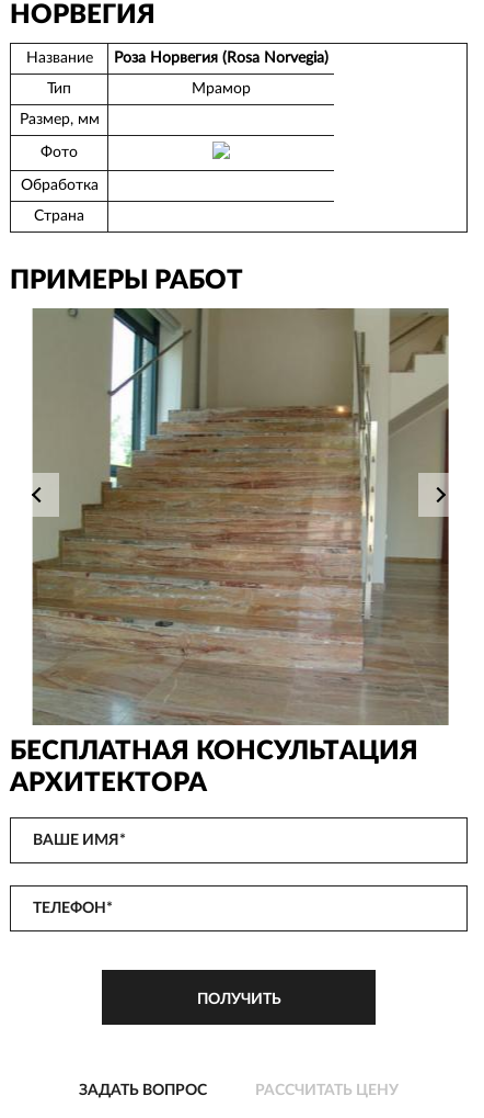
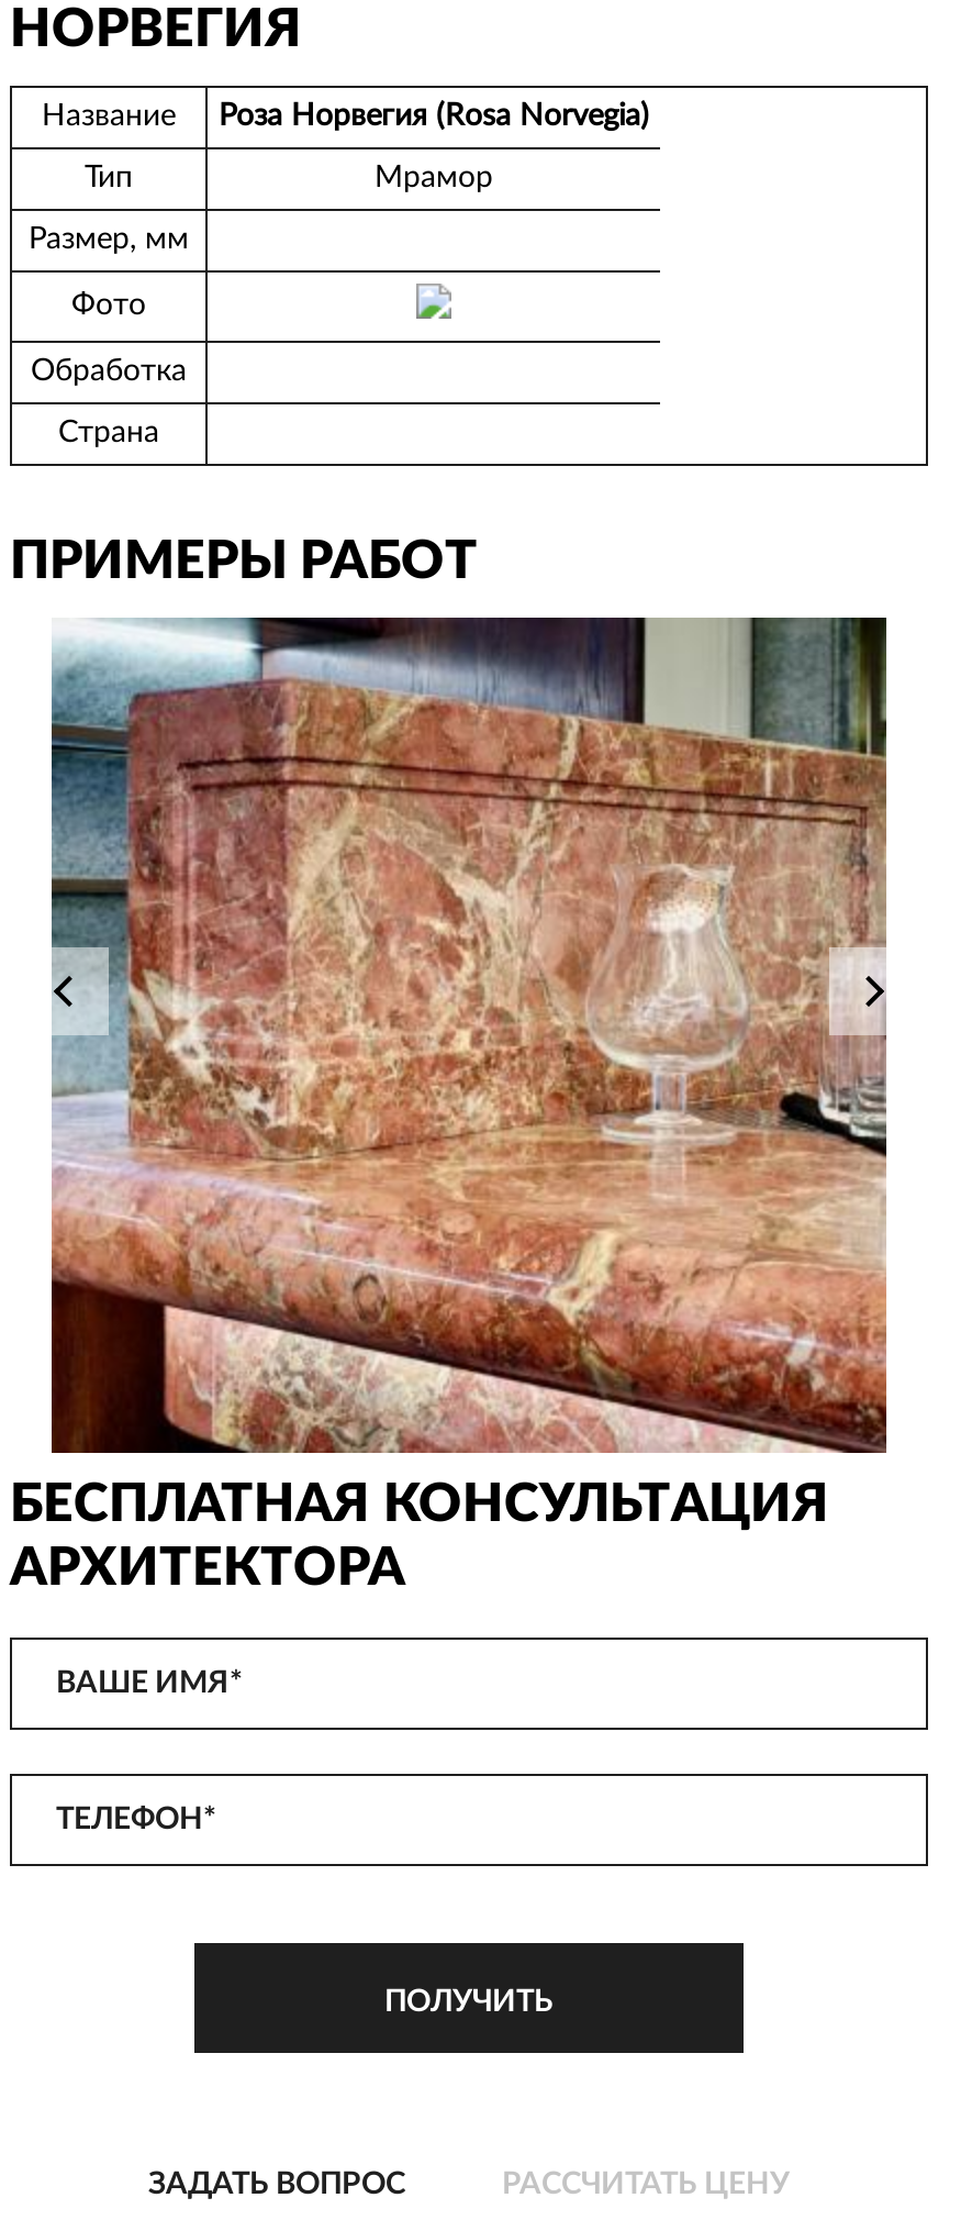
[31,307,450,726] [image] -> [49,615,891,1455] [image]

